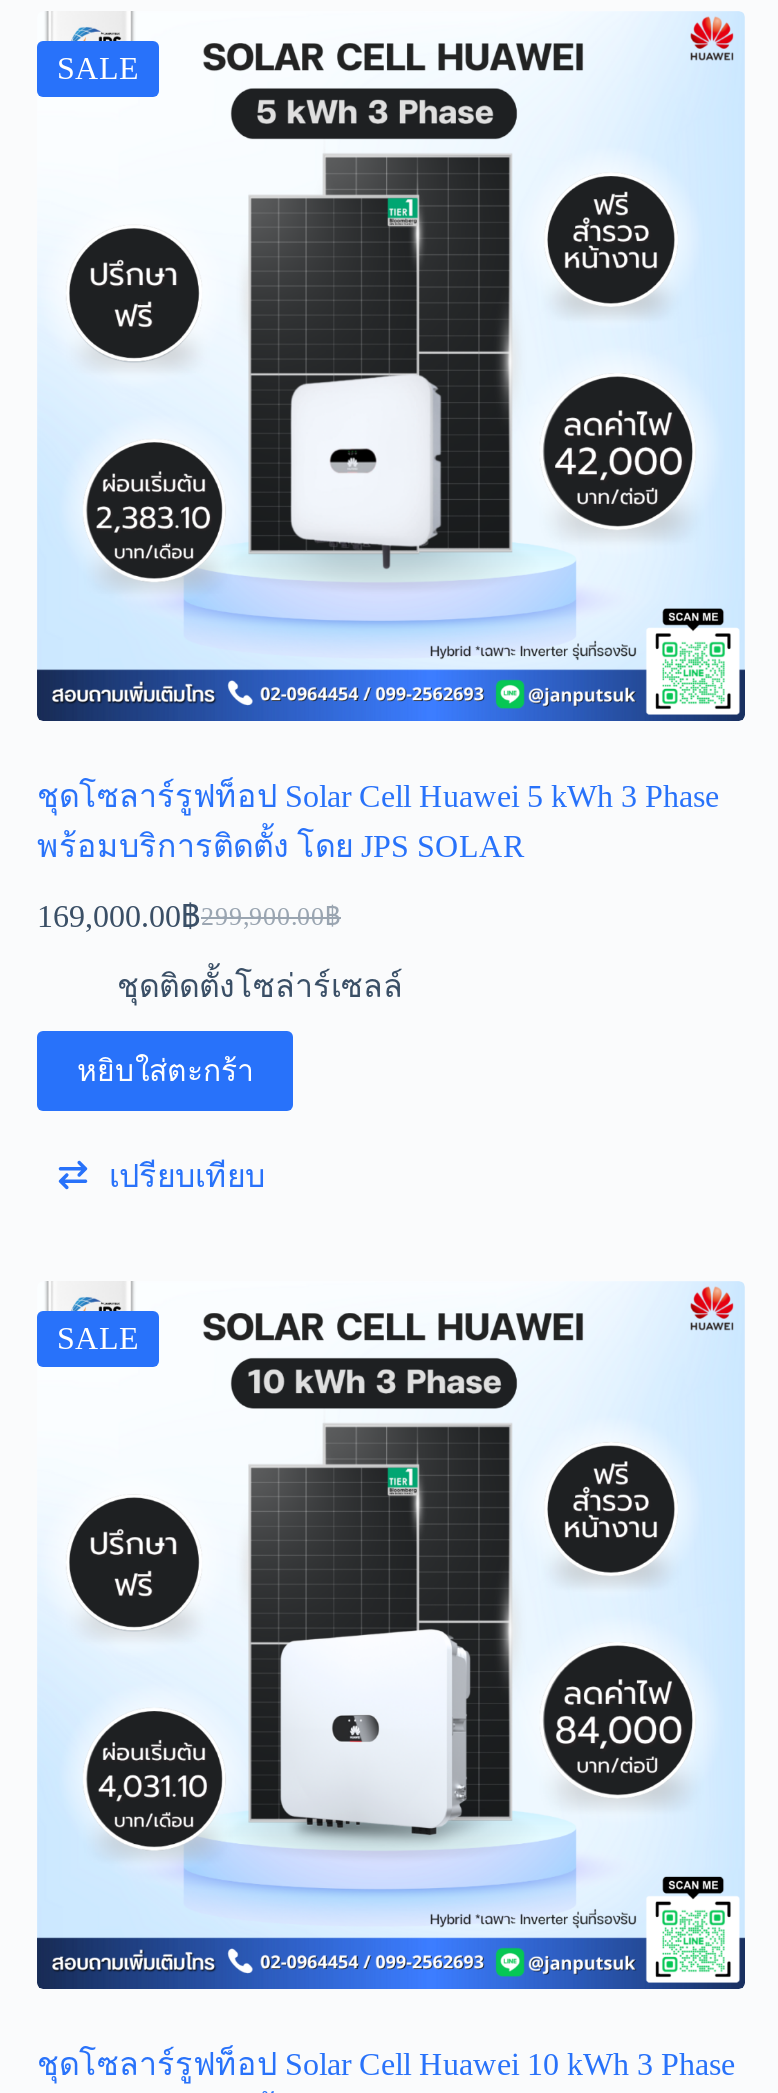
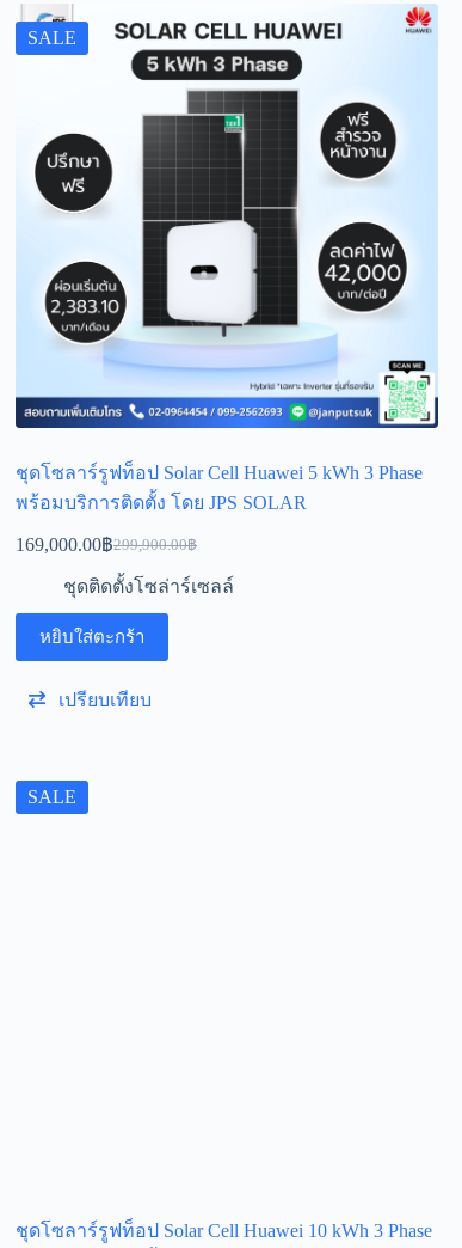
[35,1281,747,1991] [image] -> none

